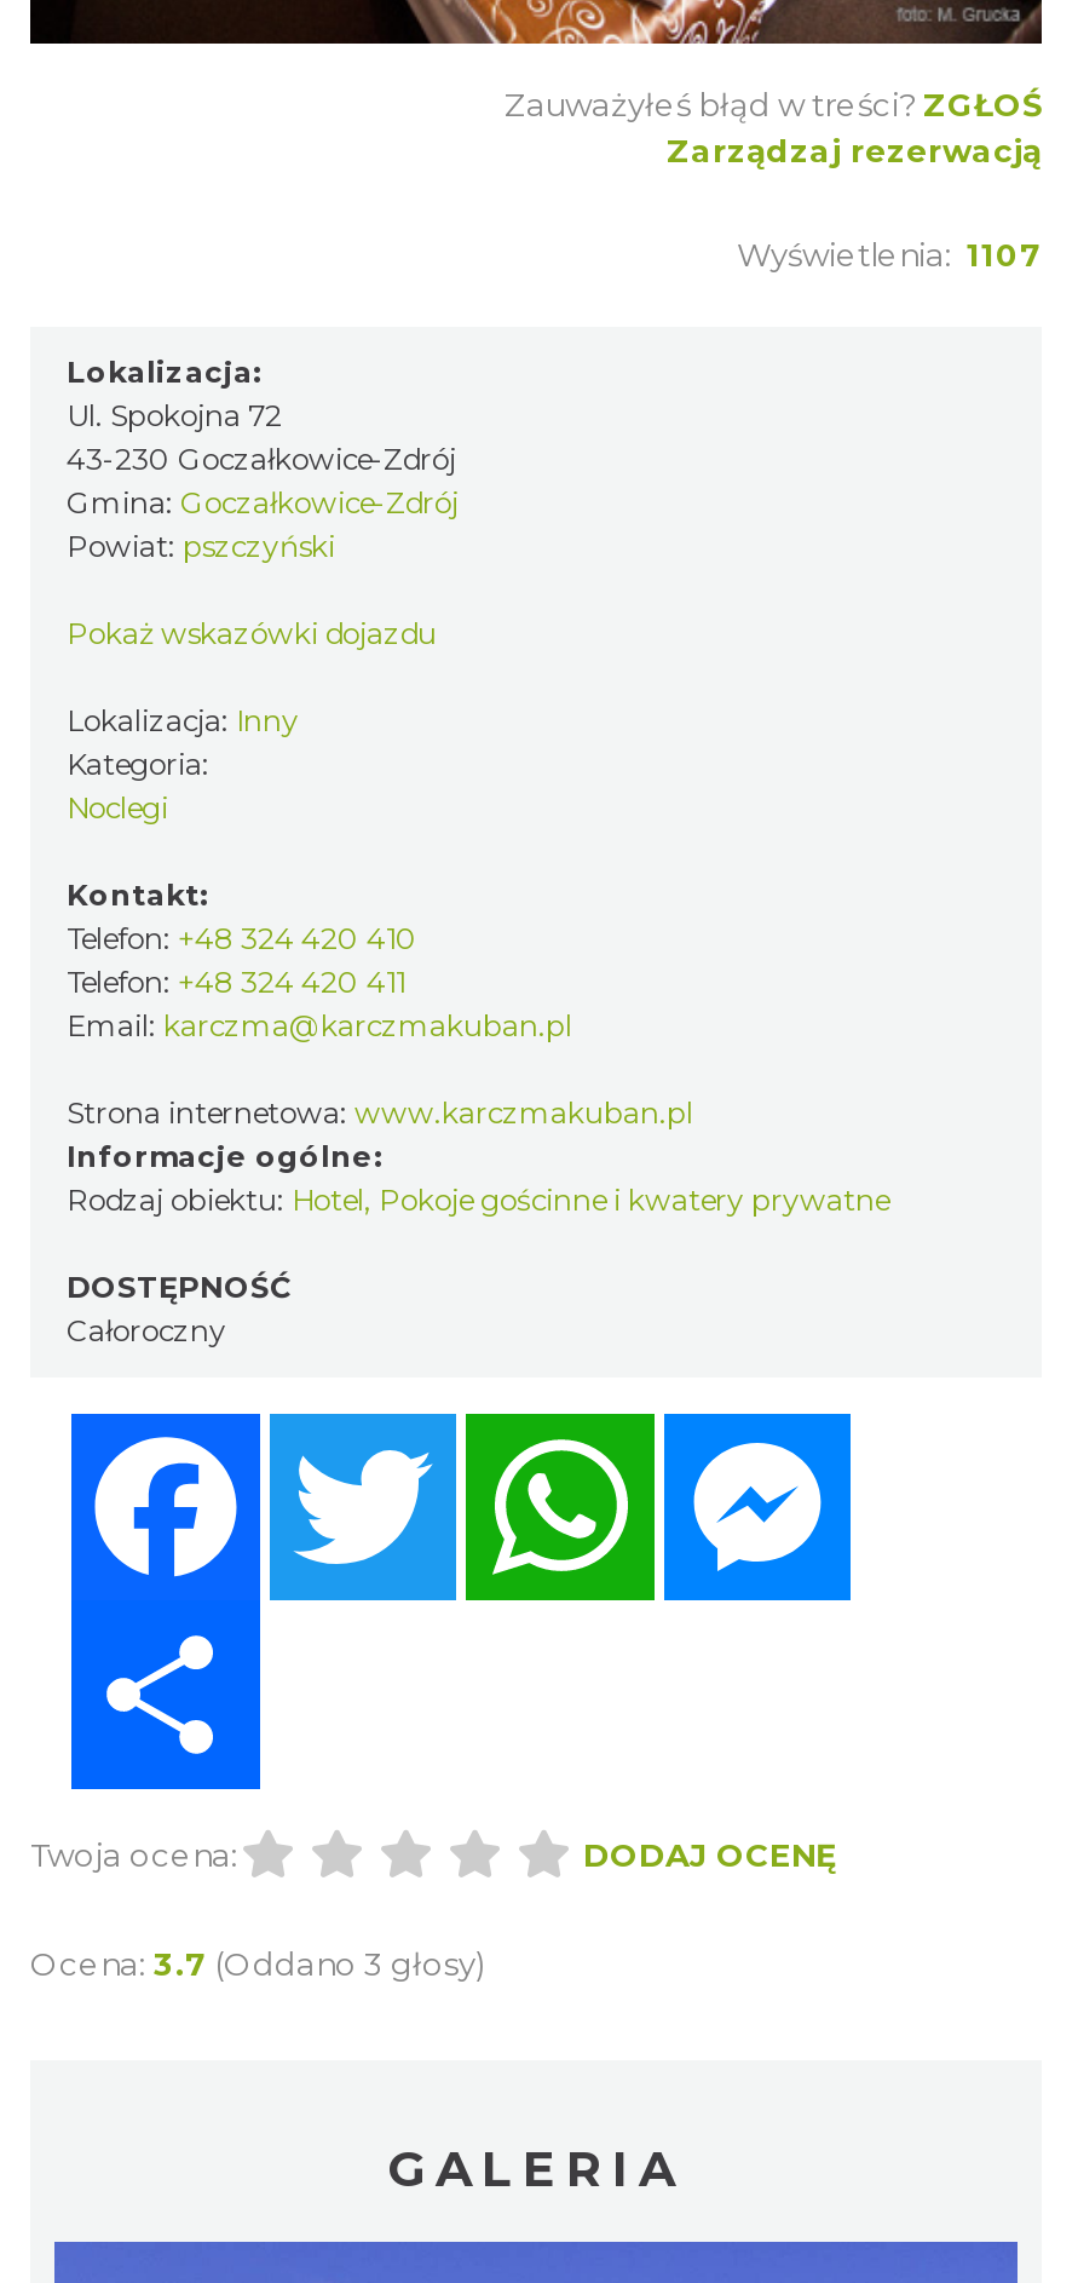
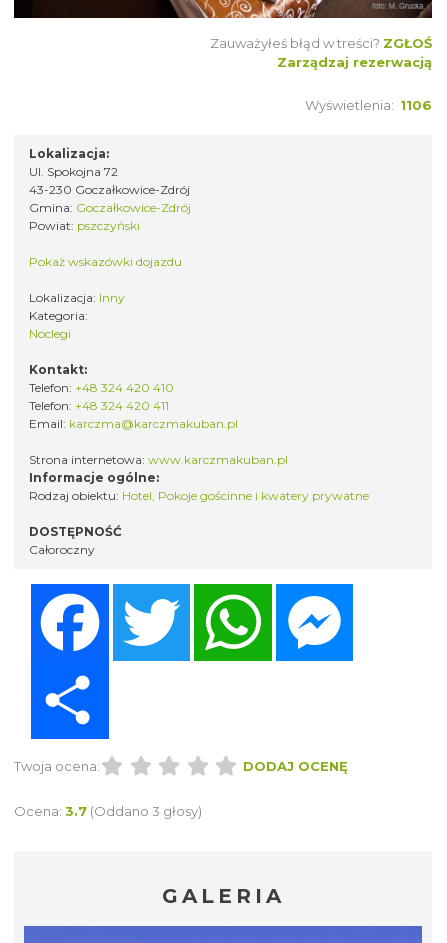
[737,235,1042,273] Wyświetlenia: 1107 -> [305,97,432,113] Wyświetlenia: 1106

